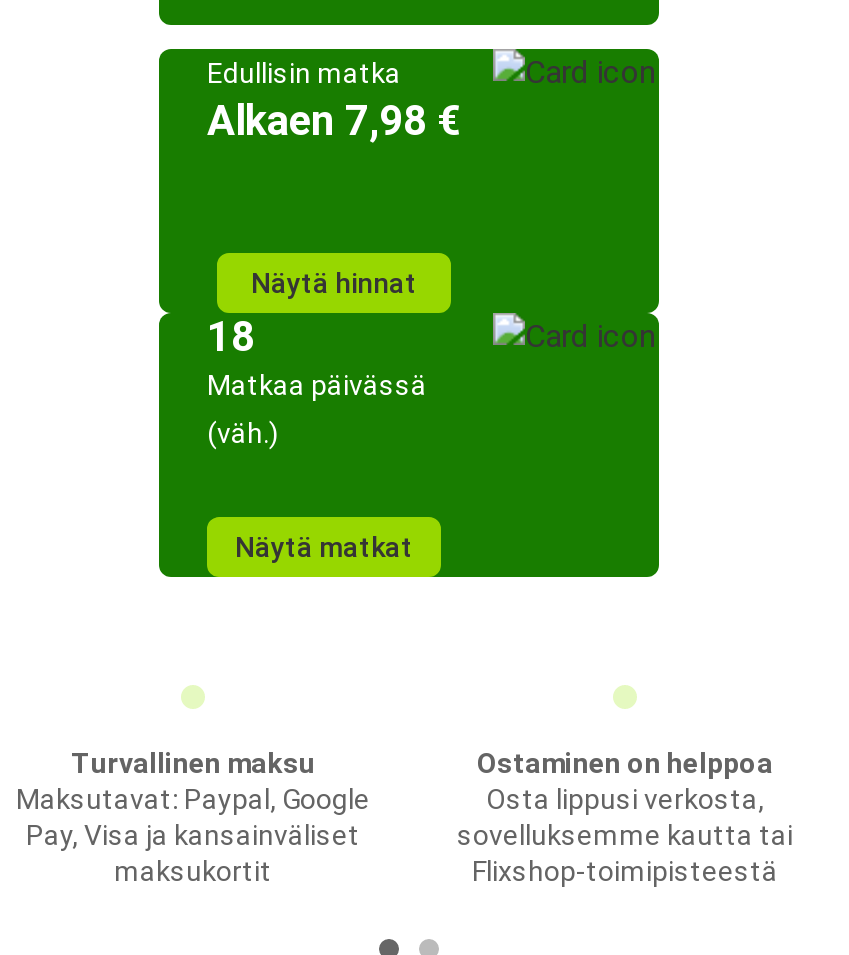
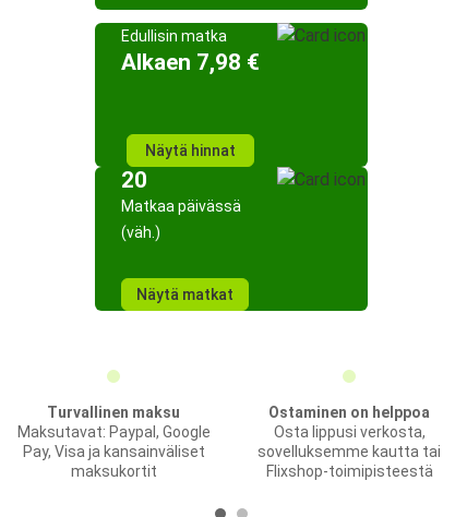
[207,313,255,361] 18 -> [121,167,147,193] 20

